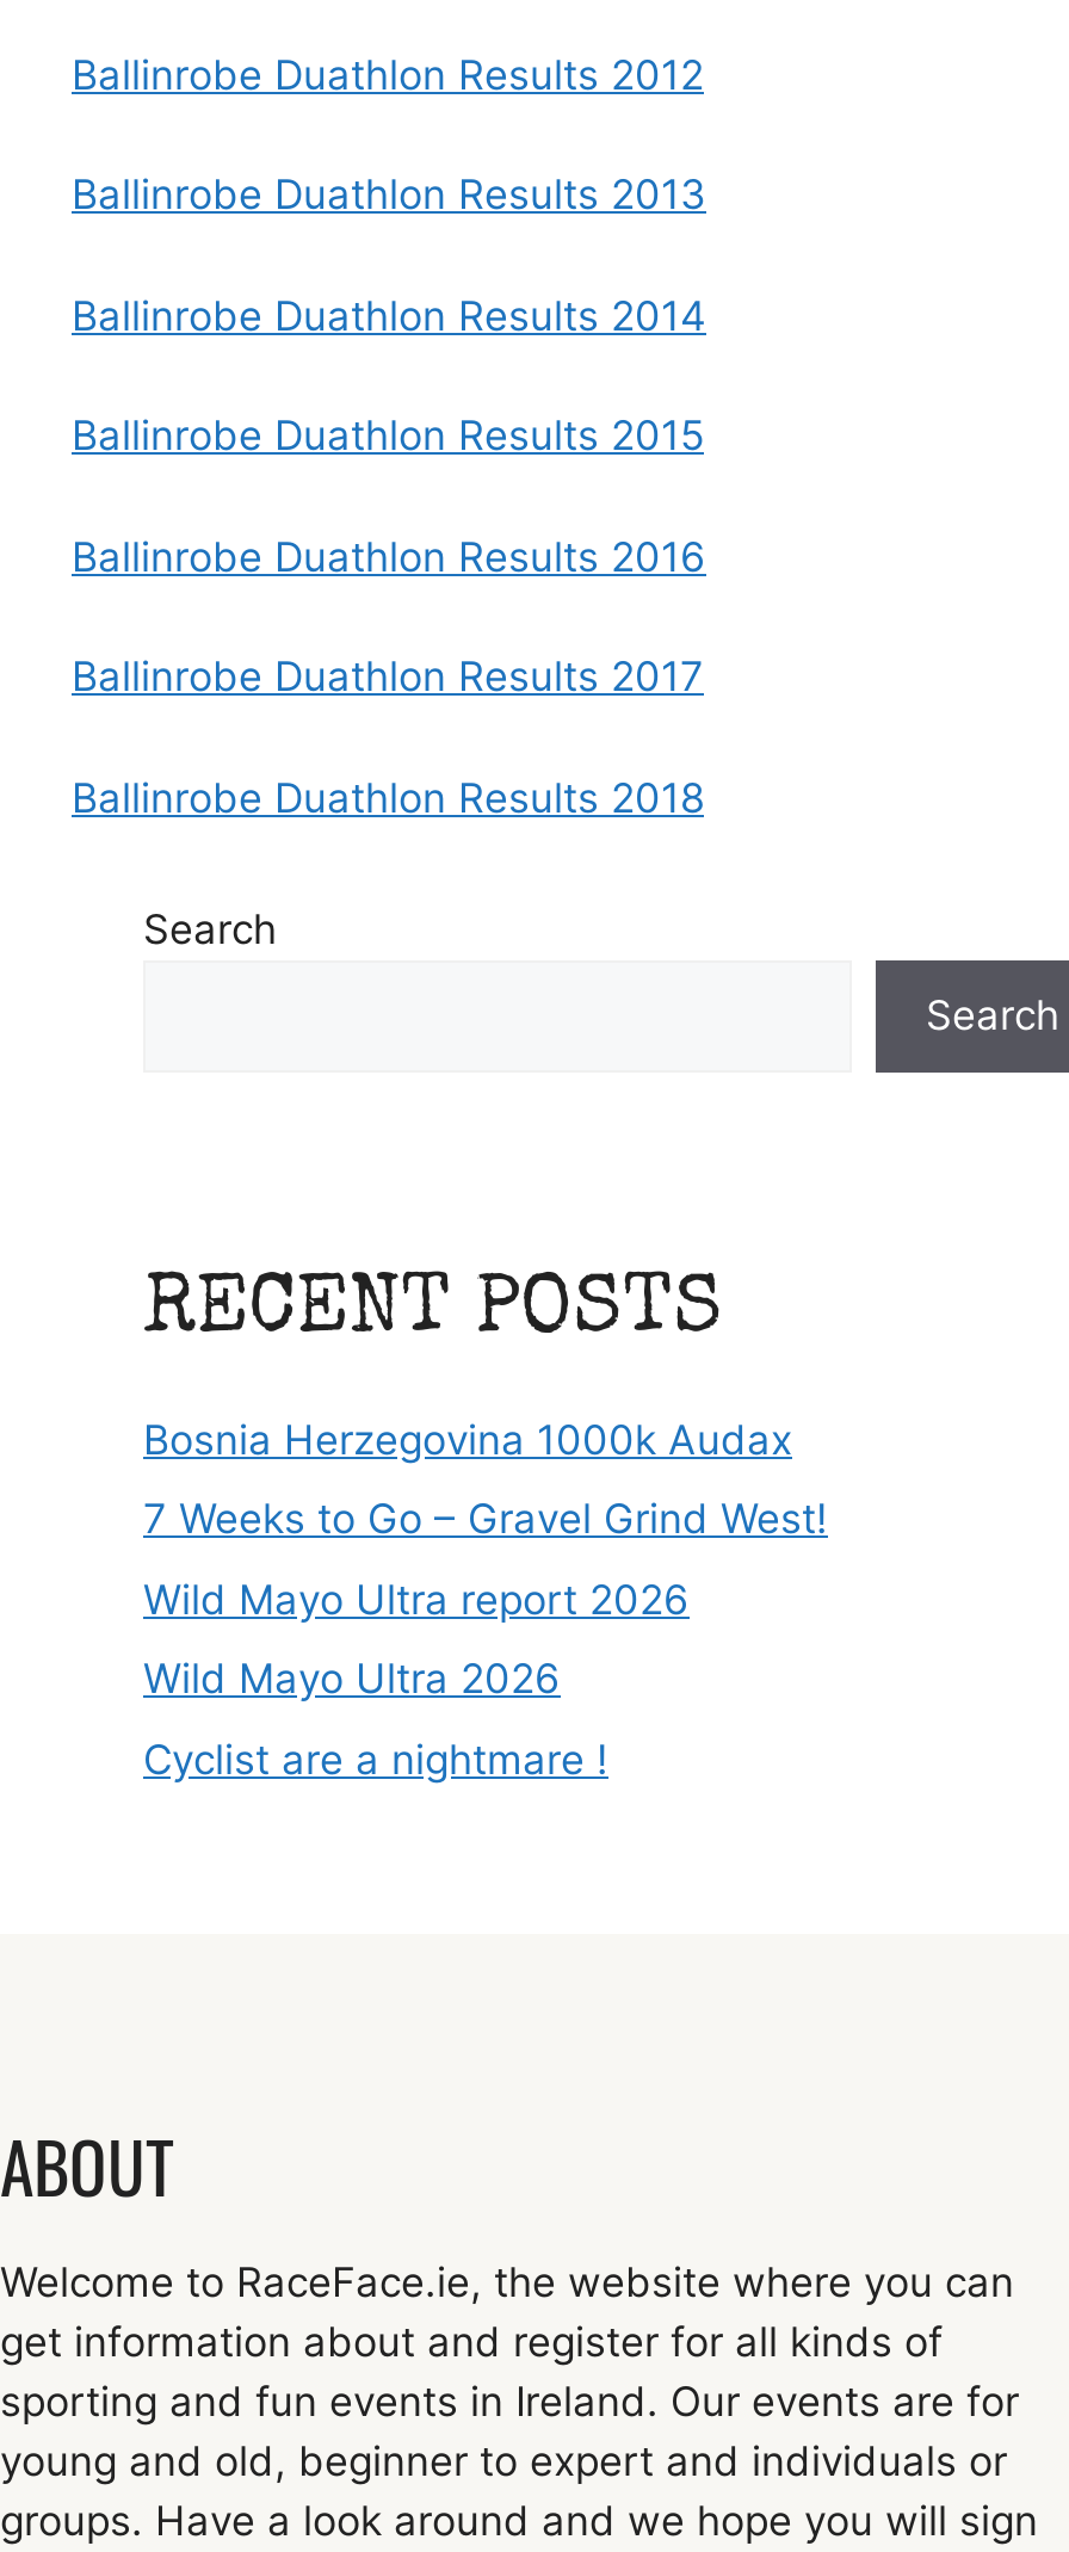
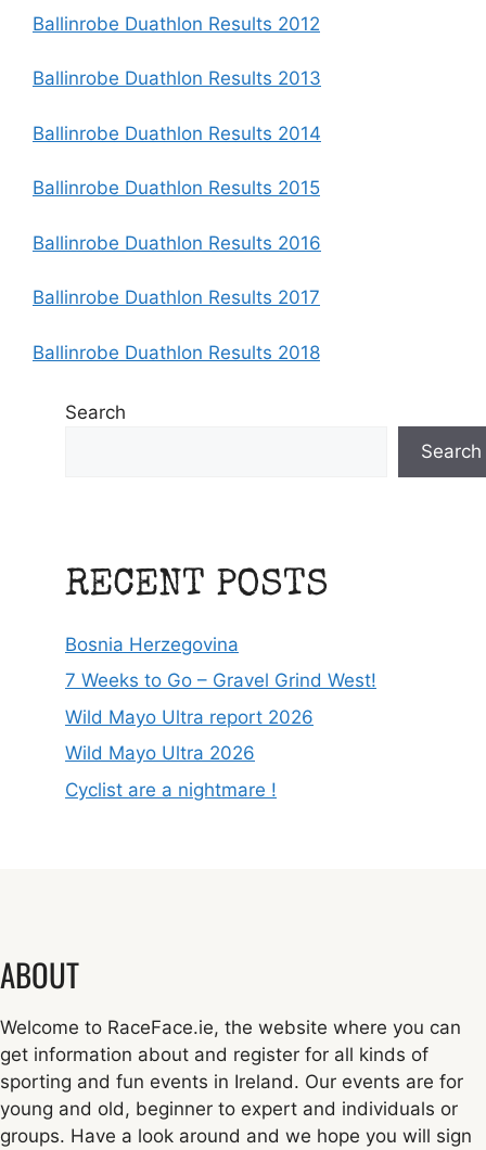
[143,1415,792,1463] Bosnia Herzegovina 1000k Audax -> [65,633,239,655] Bosnia Herzegovina

